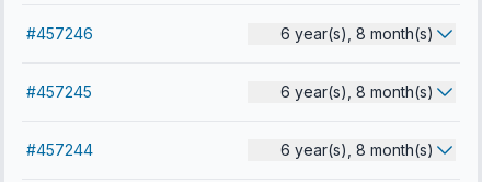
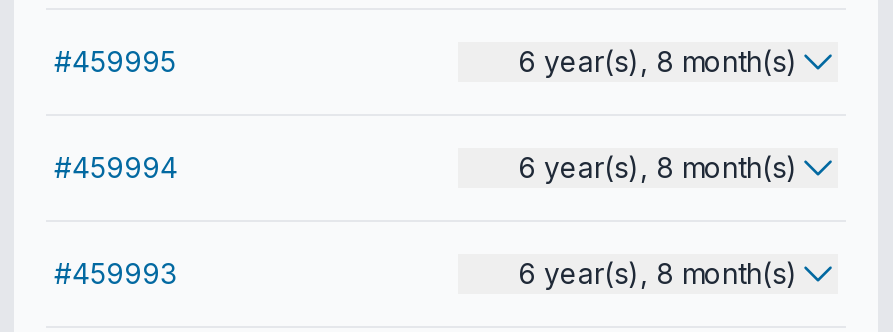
[26,24,93,43] #457246 -> [54,44,176,78] #459995
[26,82,92,101] #457245 -> [54,150,178,184] #459994
[26,140,93,159] #457244 -> [54,256,176,290] #459993

